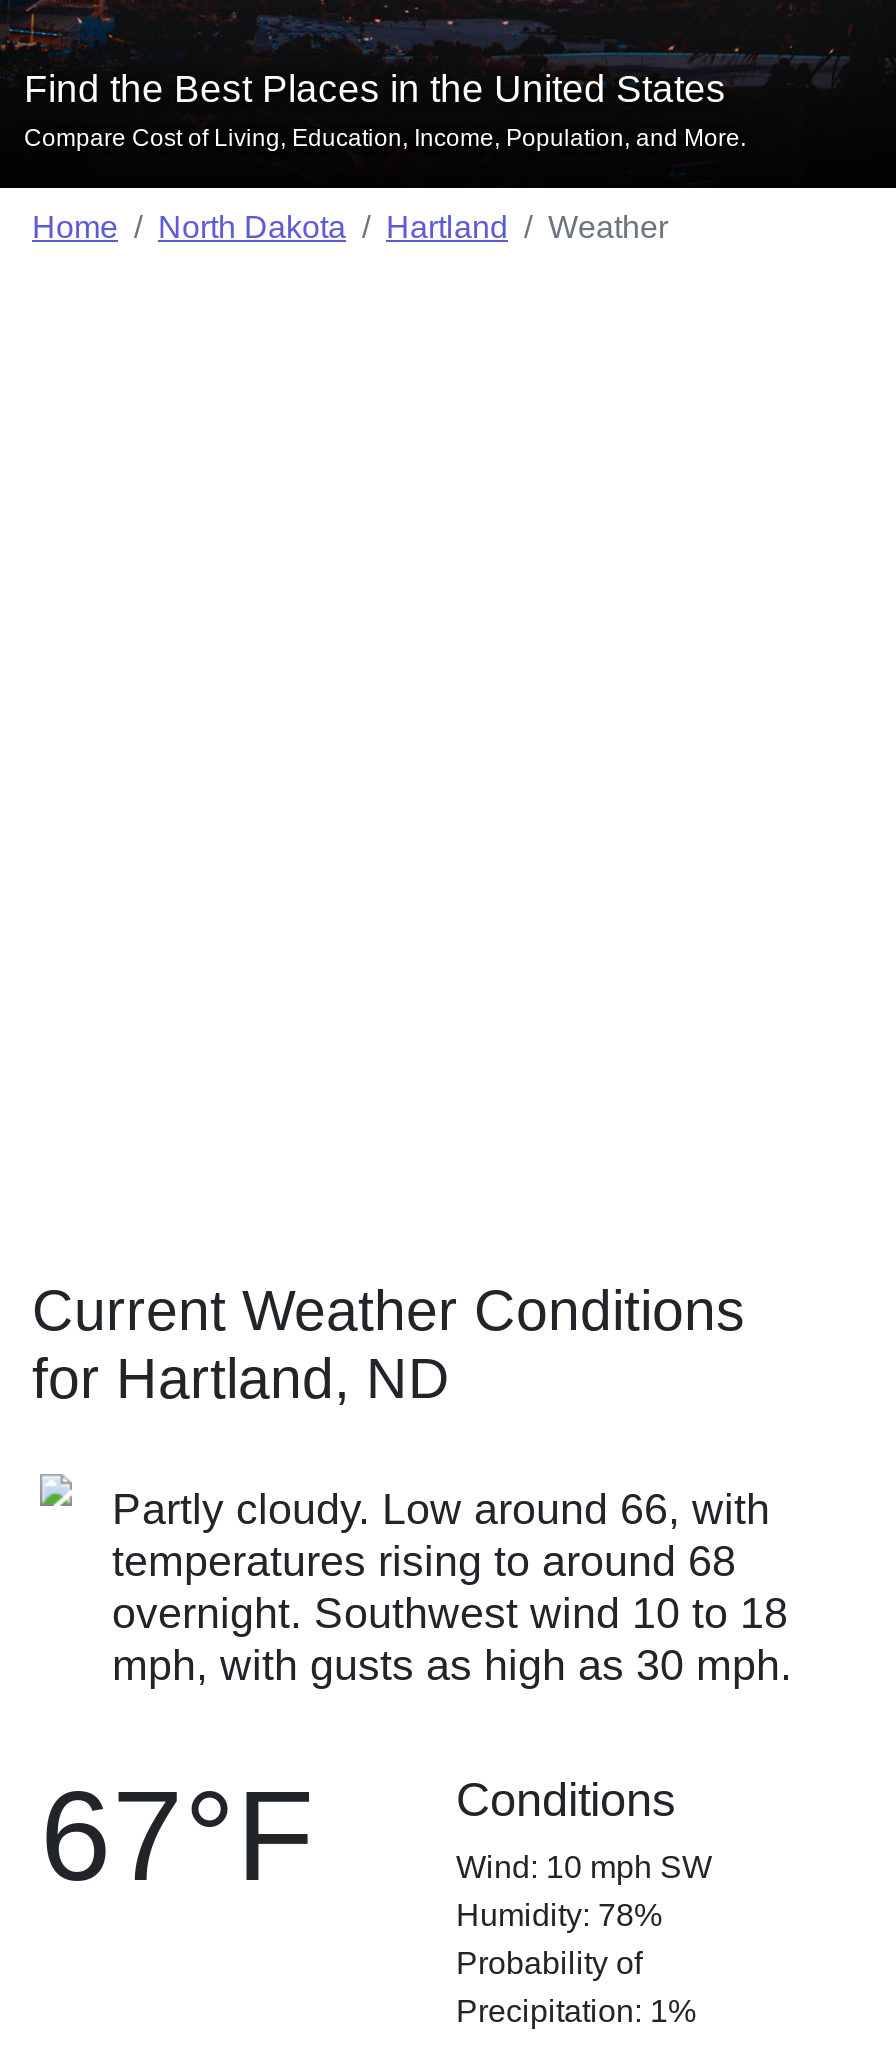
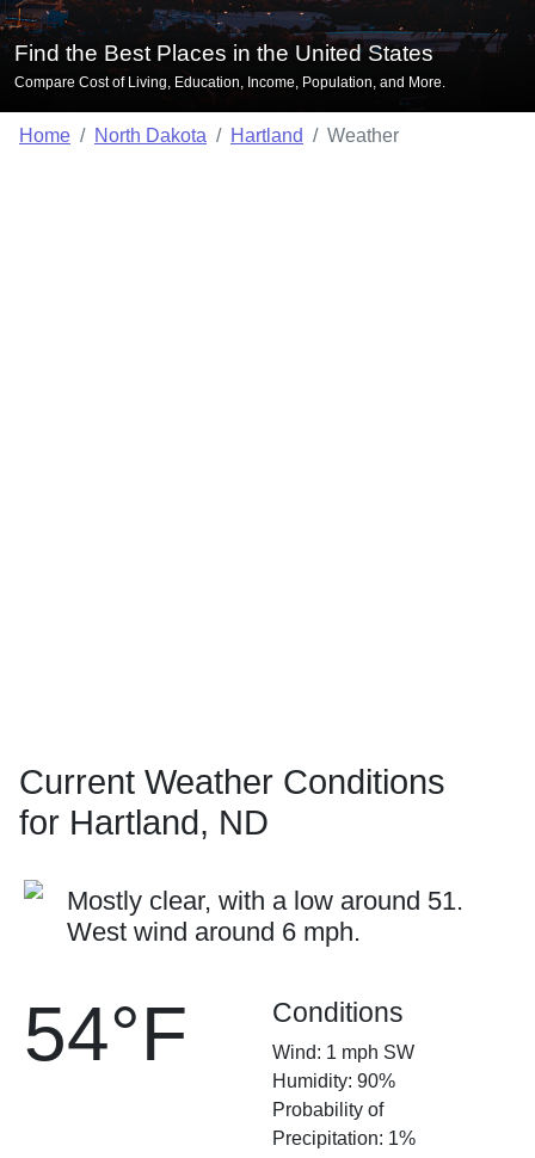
[112,1484,792,1690] Partly cloudy. Low around 66, with | temperatures rising to around 68 | overnight. Southwest wind 10 to 18 | mph, with gusts as high as 30 mph. -> [67,886,463,947] Mostly clear, with a low around 51. | West wind around 6 mph.
[40,1764,314,1908] 67°F -> [24,991,187,1077] 54°F
[456,1850,712,1884] Wind: 10 mph SW -> [272,1042,414,1062] Wind: 1 mph SW
[456,1898,662,1932] Humidity: 78% -> [272,1071,395,1091] Humidity: 90%

